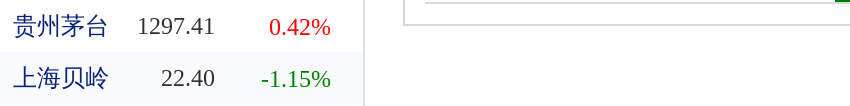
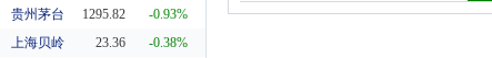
[137,12,215,40] 1297.41 -> [82,7,125,22] 1295.82
[269,12,331,40] 0.42% -> [149,7,188,22] -0.93%
[161,64,215,92] 22.40 -> [96,35,125,50] 23.36
[261,64,331,92] -1.15% -> [149,35,188,51] -0.38%

